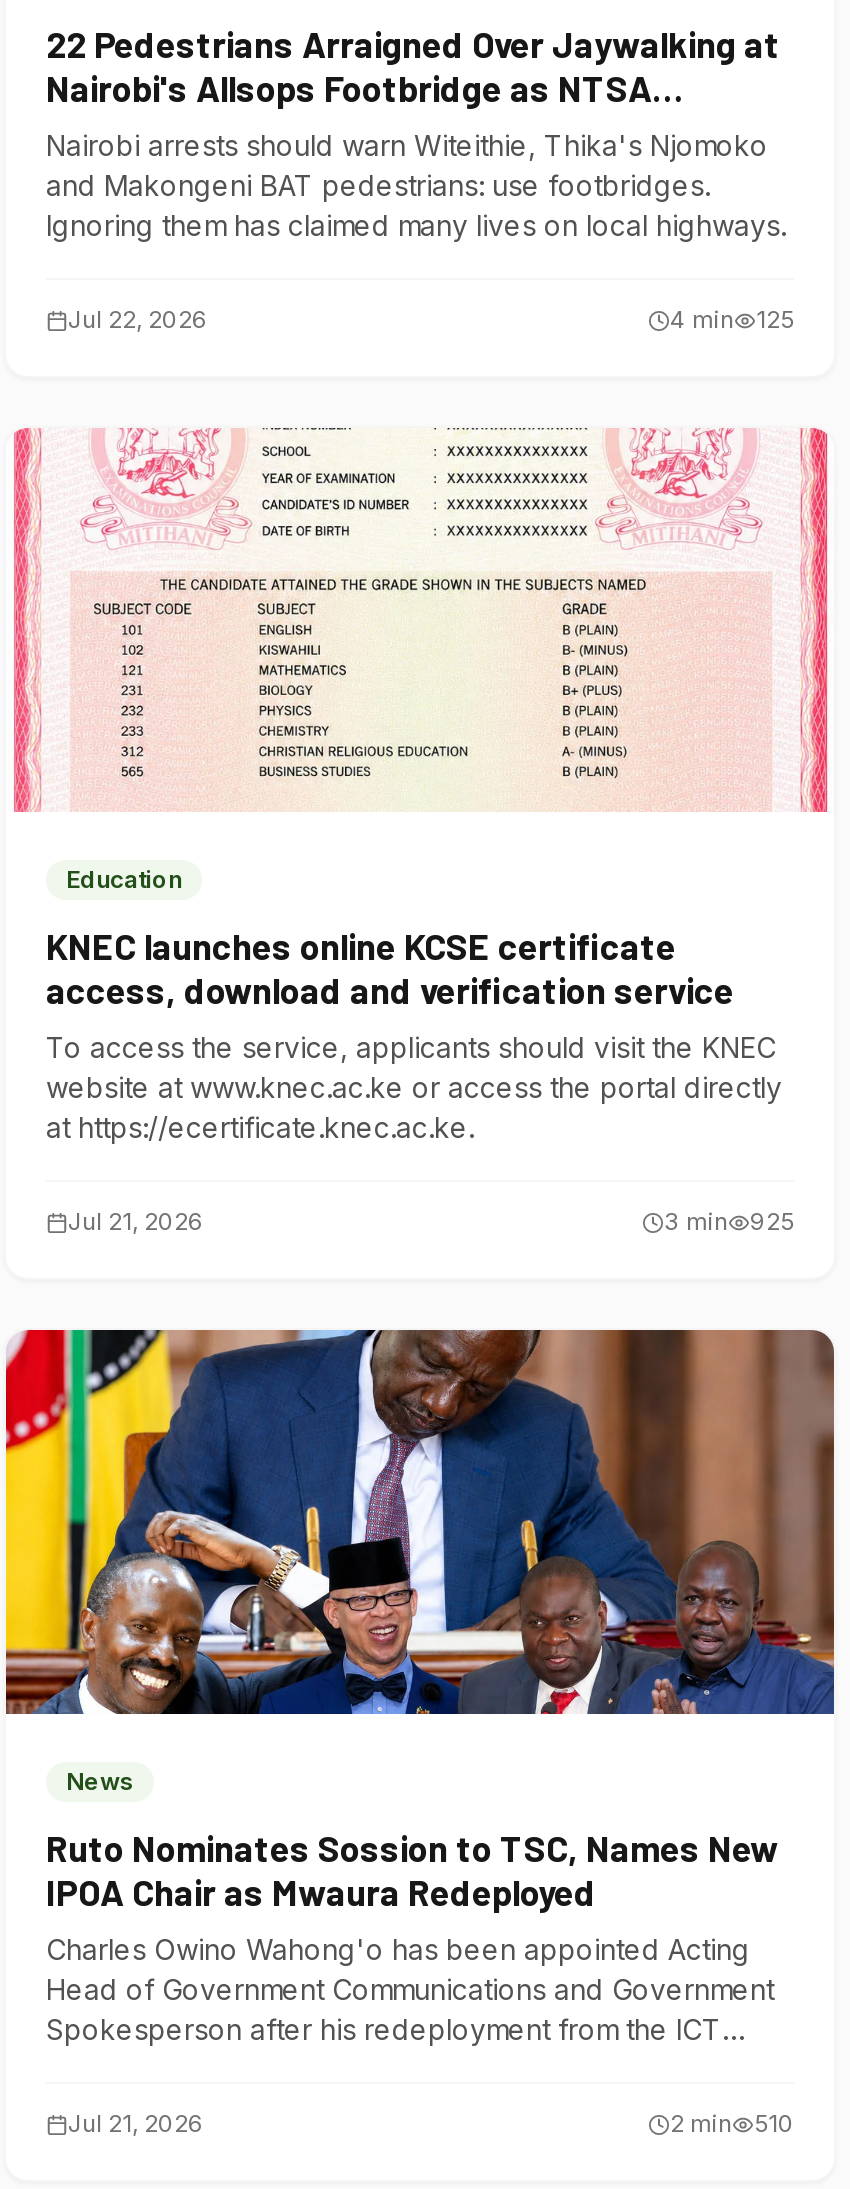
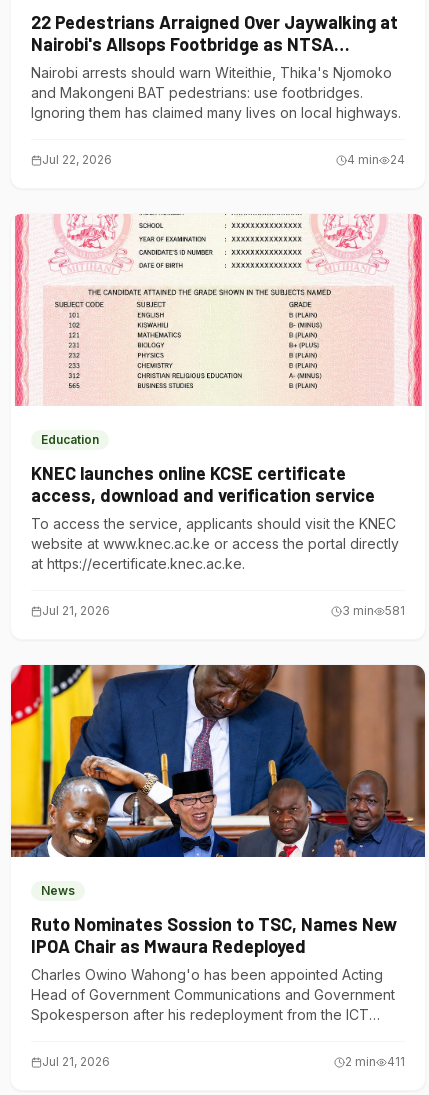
[670,304,794,334] 4 min 125 -> [347,152,405,167] 4 min 24
[664,1206,794,1236] 3 min 925 -> [342,603,405,618] 3 min 581
[670,2108,794,2138] 2 min 510 -> [345,1054,405,1069] 2 min 411

